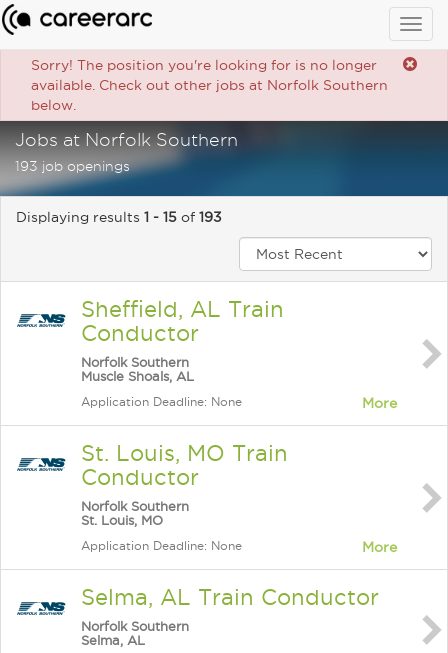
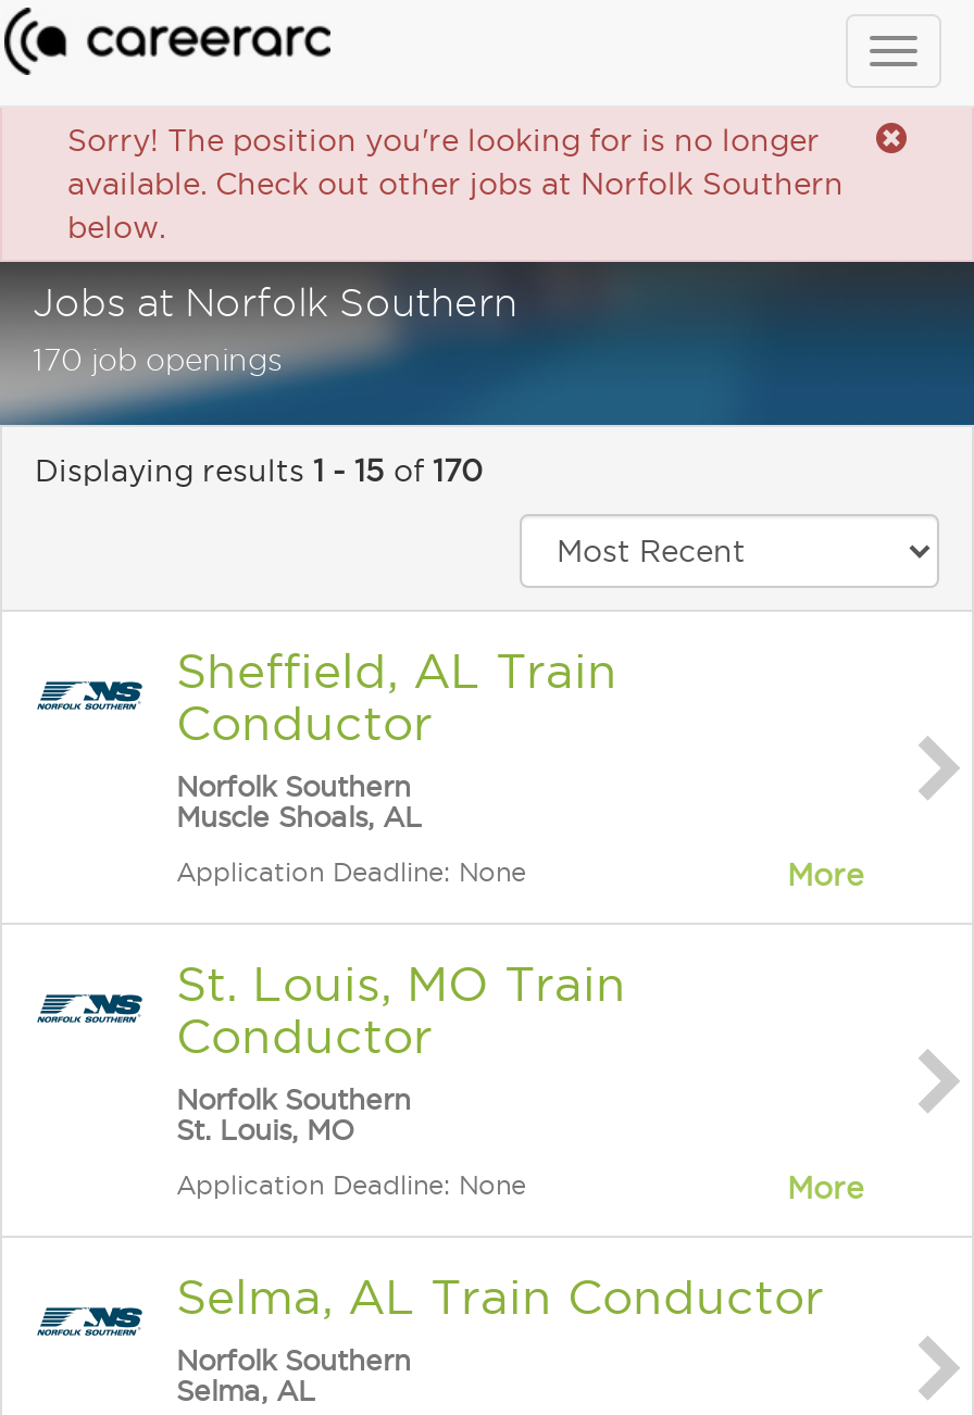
[15,158,130,174] 193 job openings -> [33,342,283,377] 170 job openings
[16,209,222,225] Displaying results 1 - 15 of 193 -> [35,453,483,488] Displaying results 1 - 15 of 170

